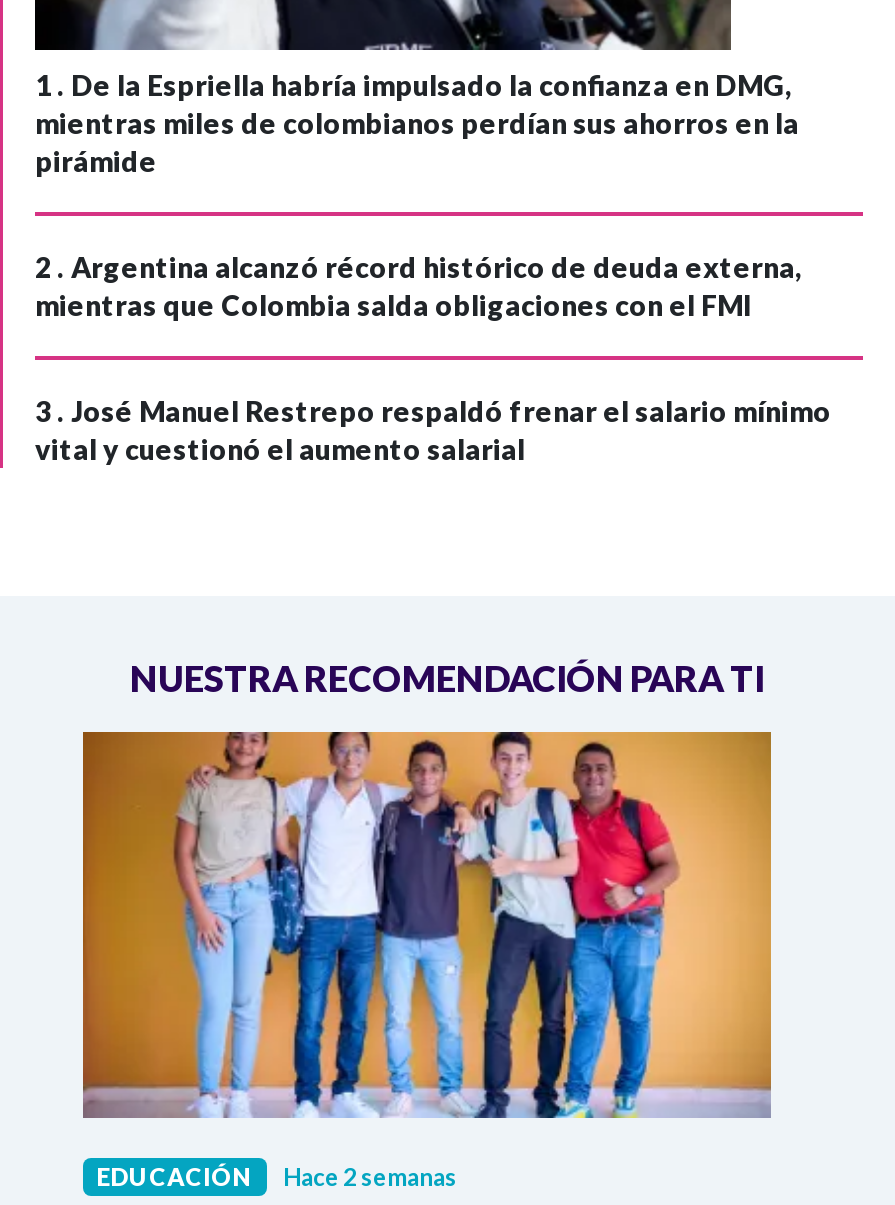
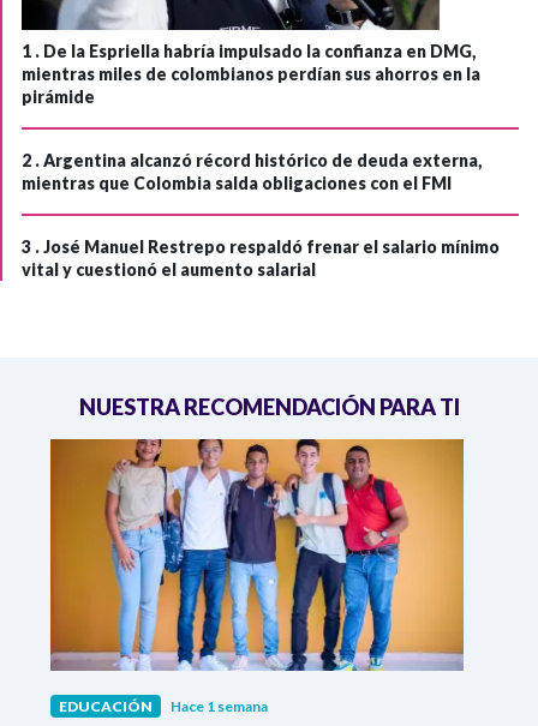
[97,1161,457,1191] EDUCACIÓN Hace 2 semanas -> [59,697,268,715] EDUCACIÓN Hace 1 semana

